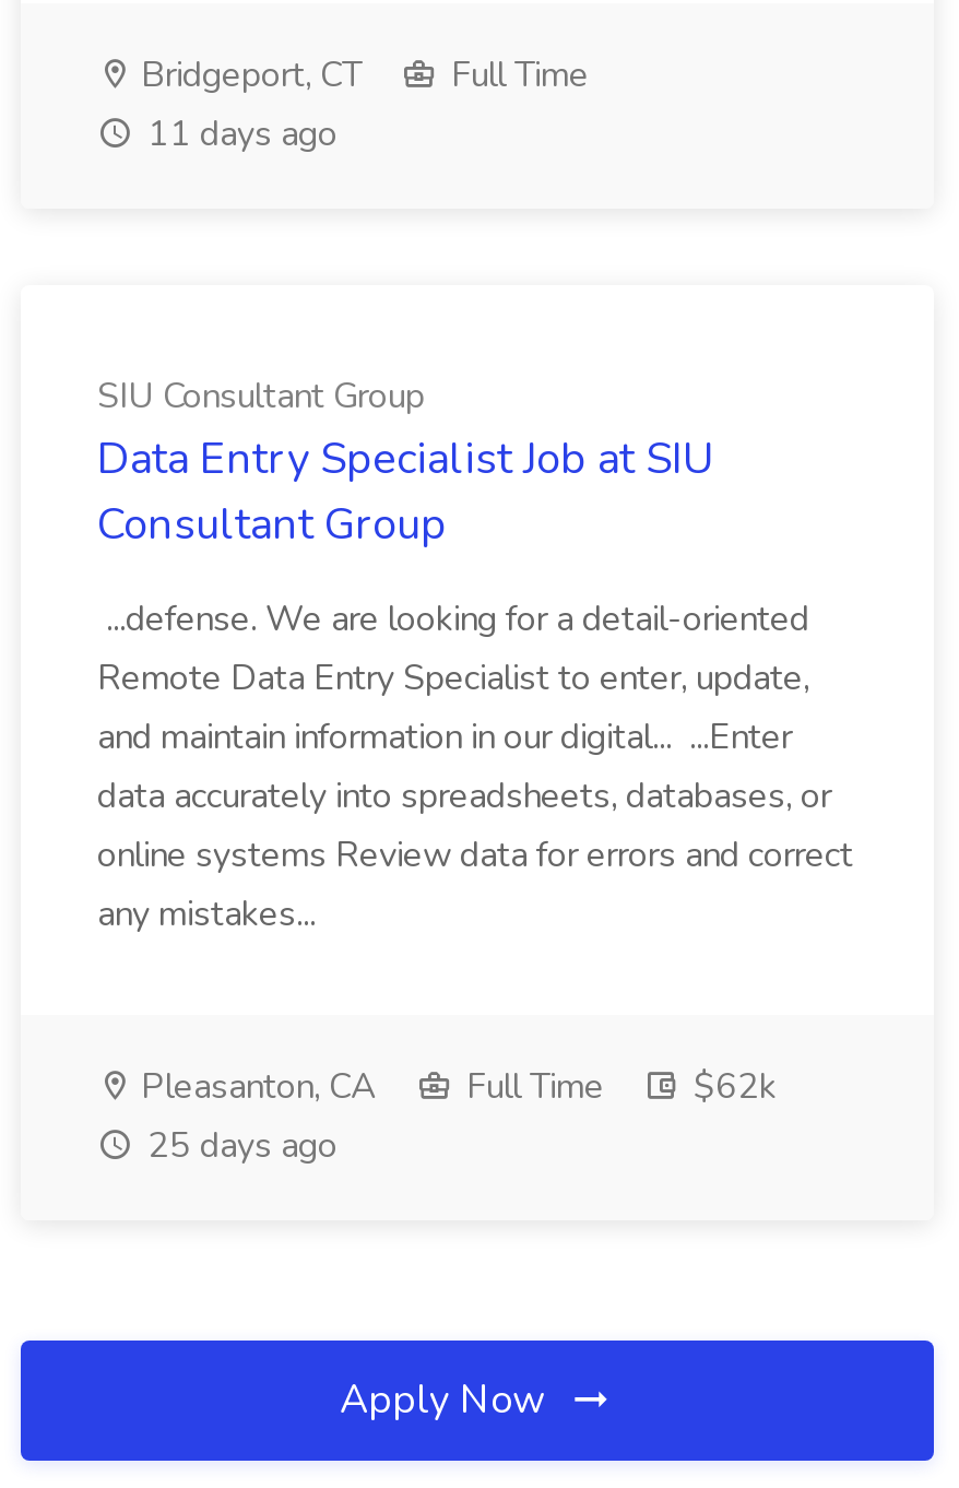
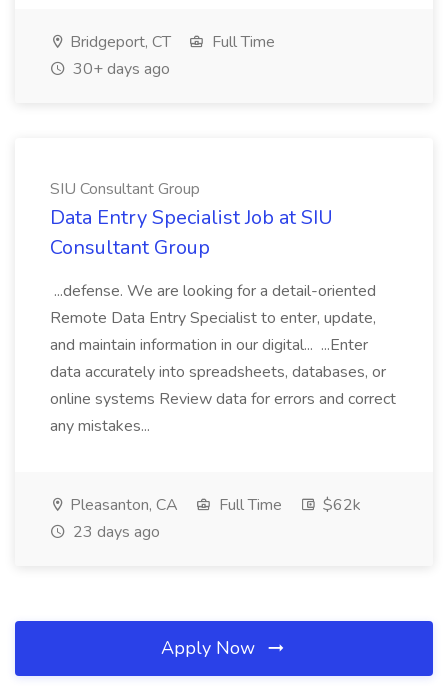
[139,110,338,158] 11 days ago -> [69,58,170,80] 30+ days ago
[139,1122,338,1170] 25 days ago -> [69,521,160,543] 23 days ago

